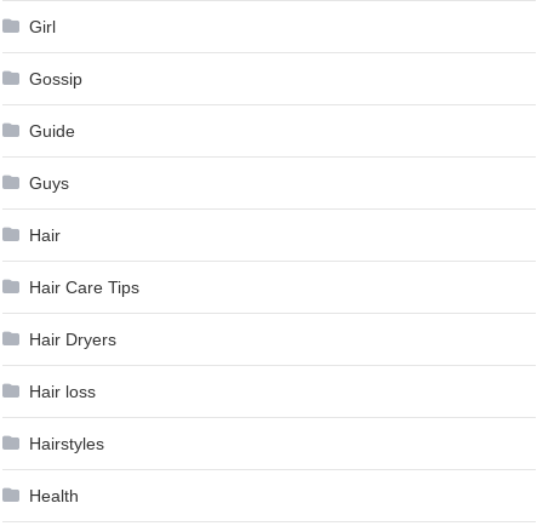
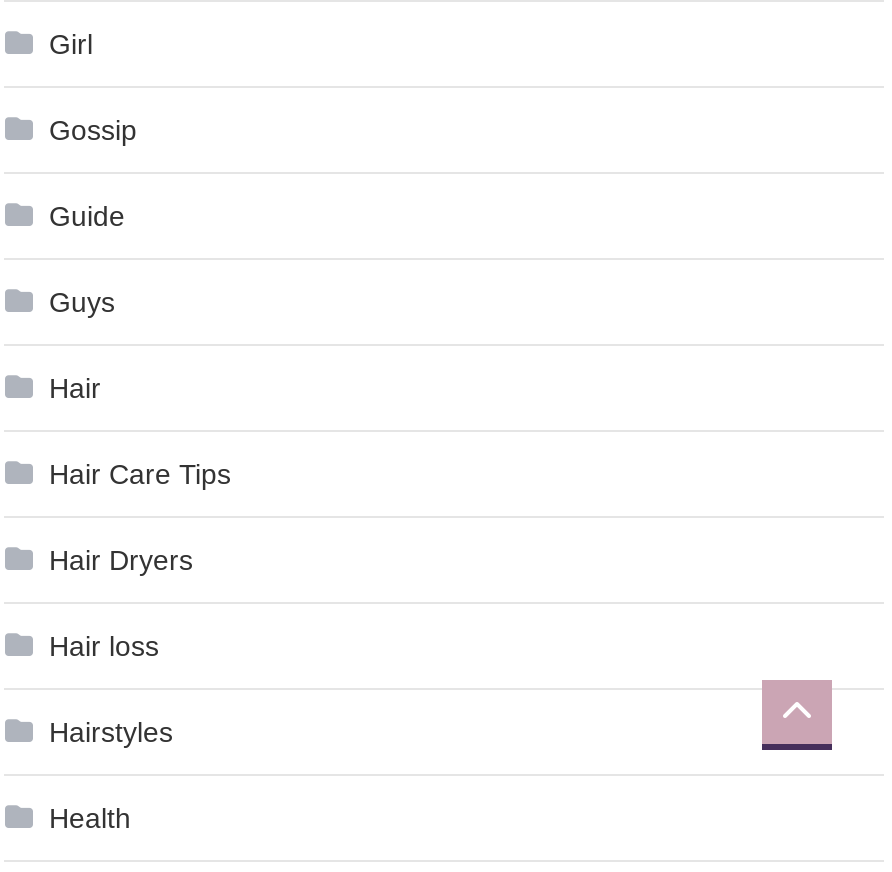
none -> [758,678,836,754] [image]

